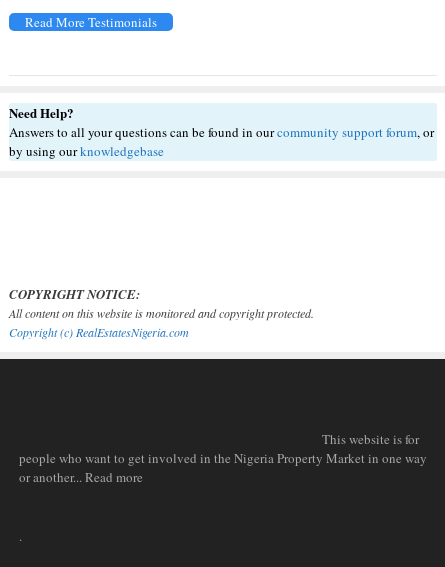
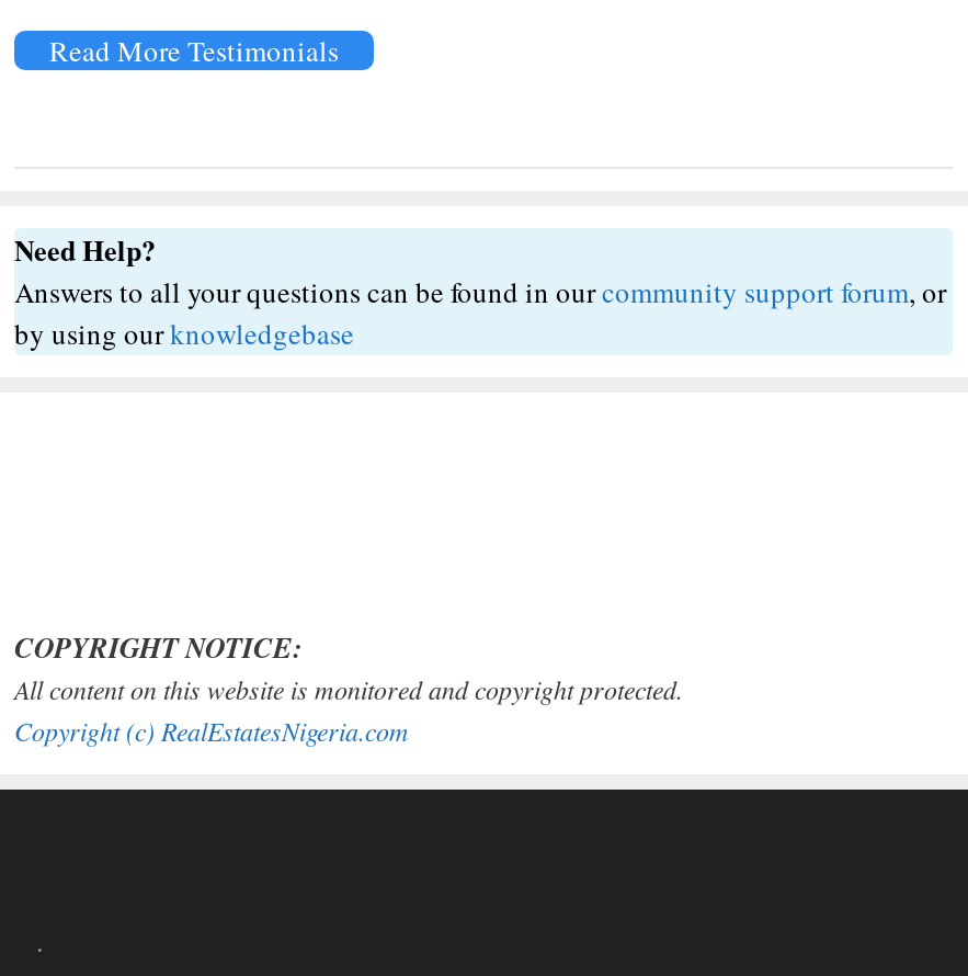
[19,430,427,486] This website is for | people who want to get involved in the Nigeria Property Market in one way | or another... Read more -> none

